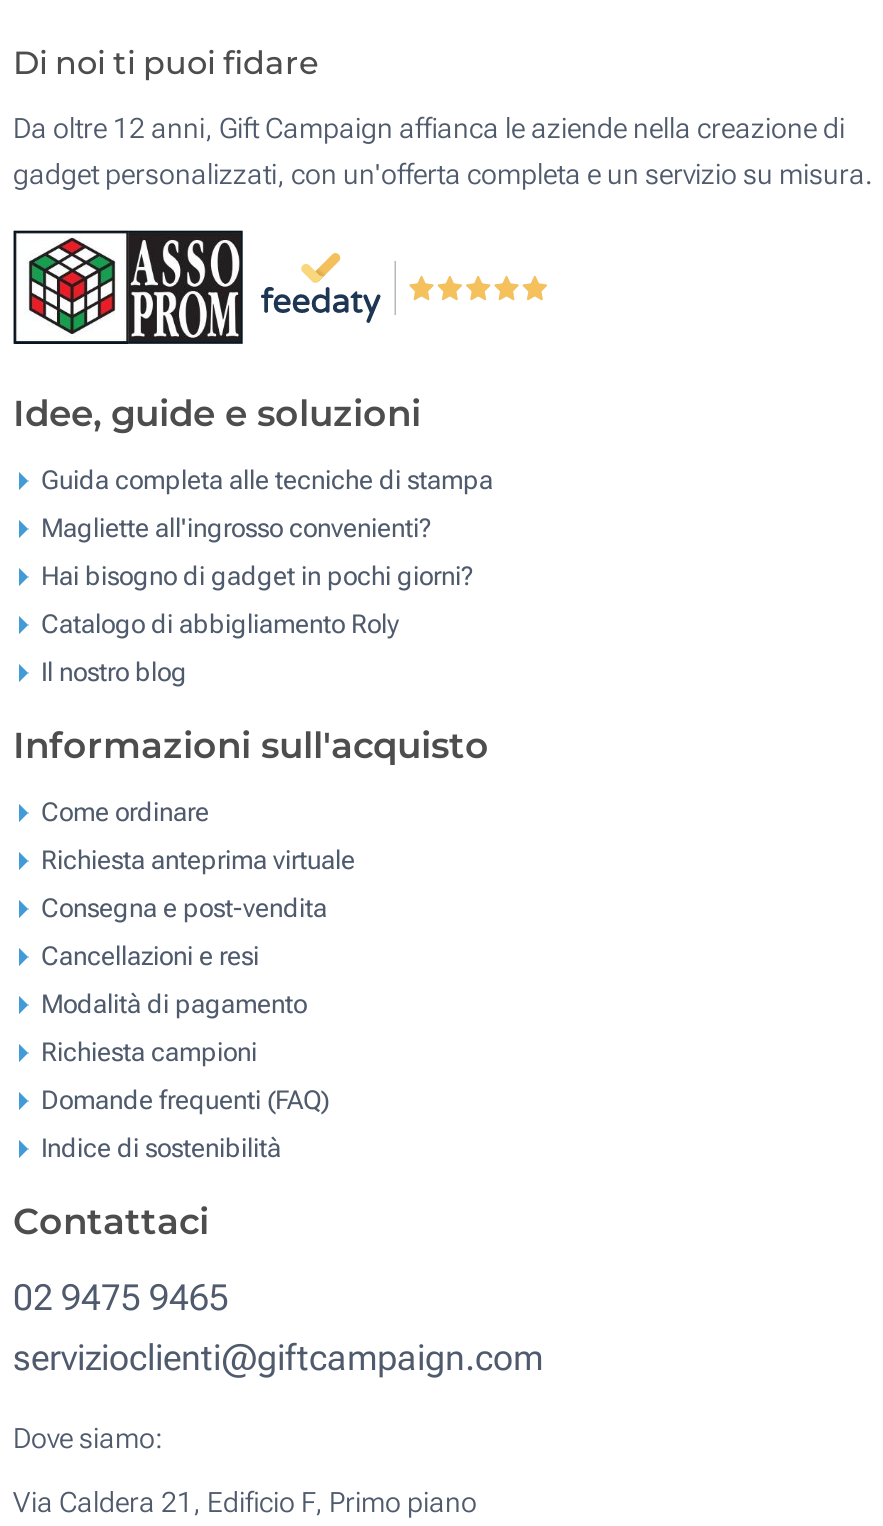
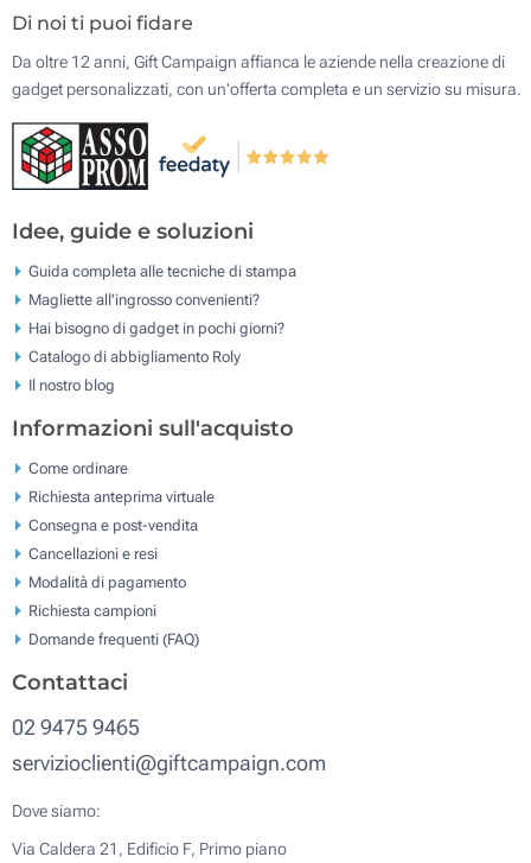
[41,1133,281,1163] Indice di sostenibilità -> none

